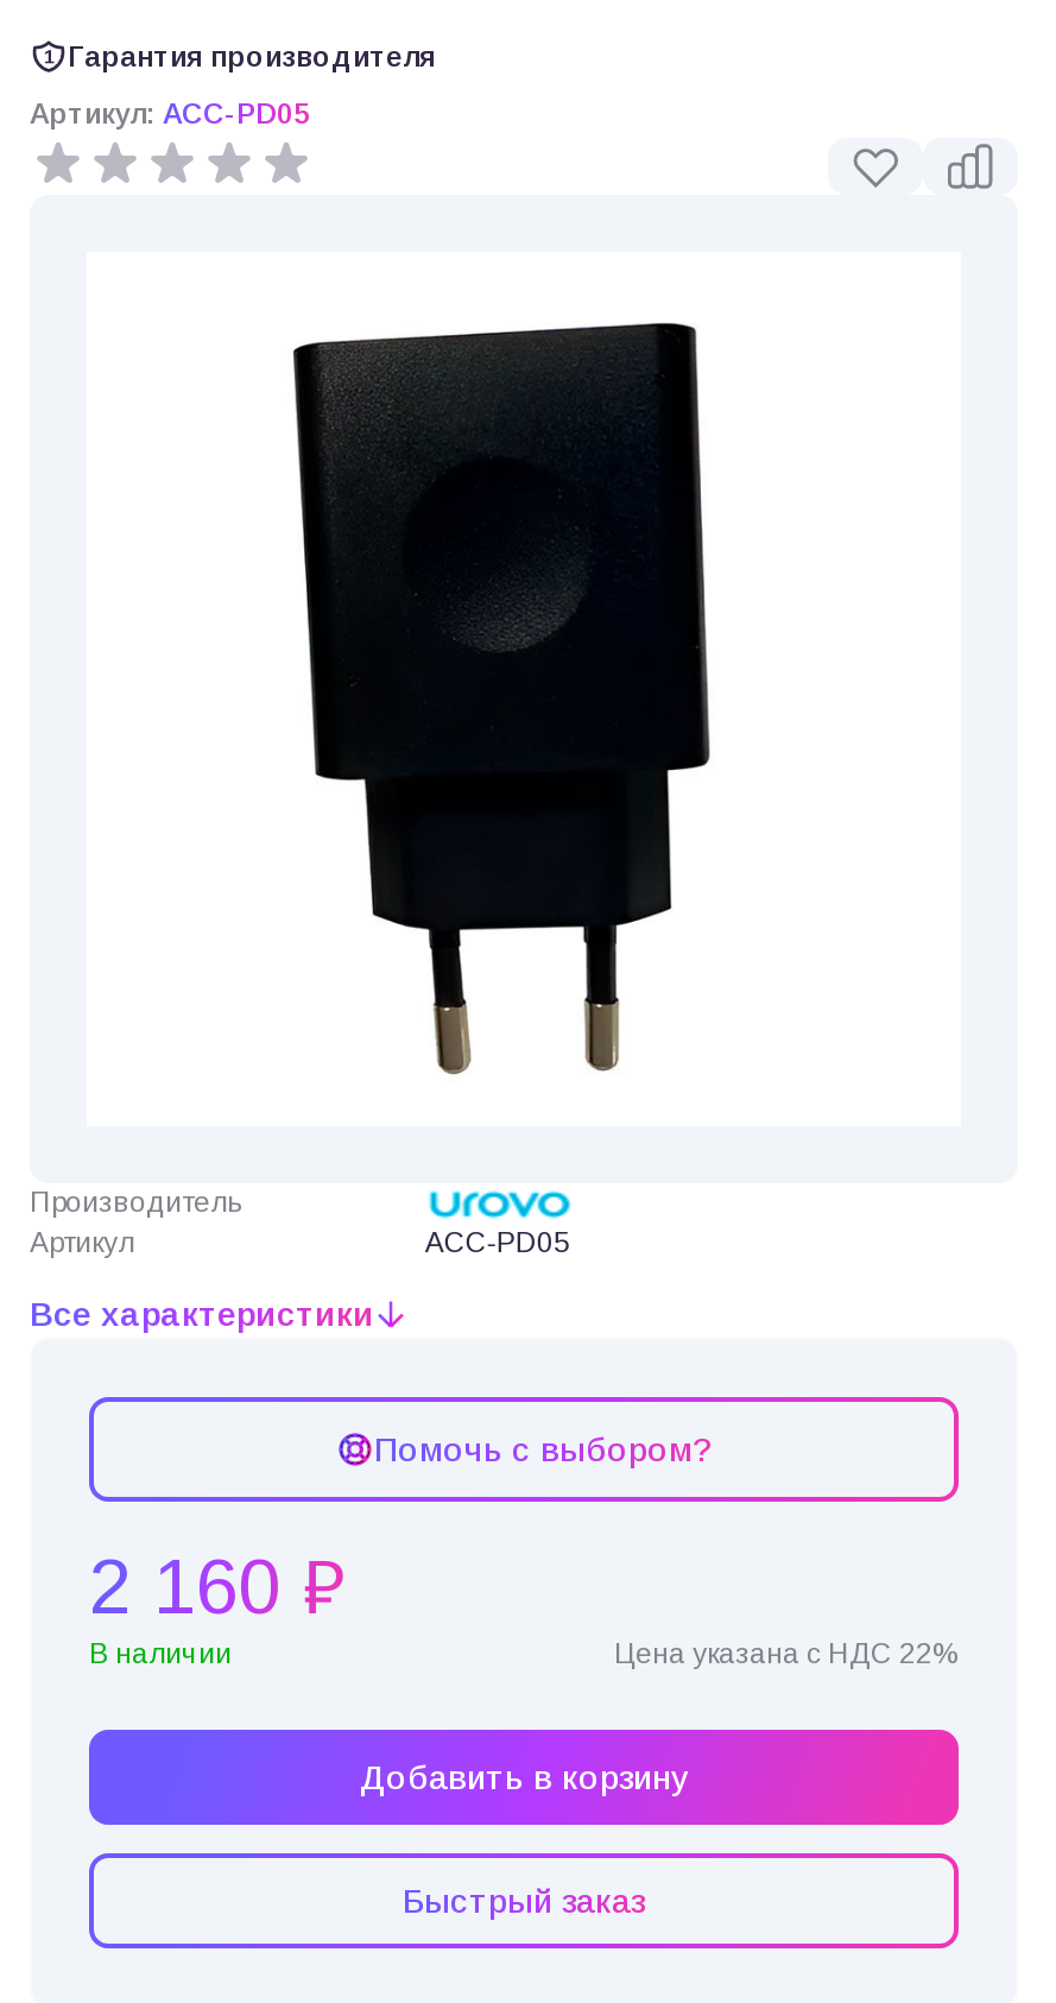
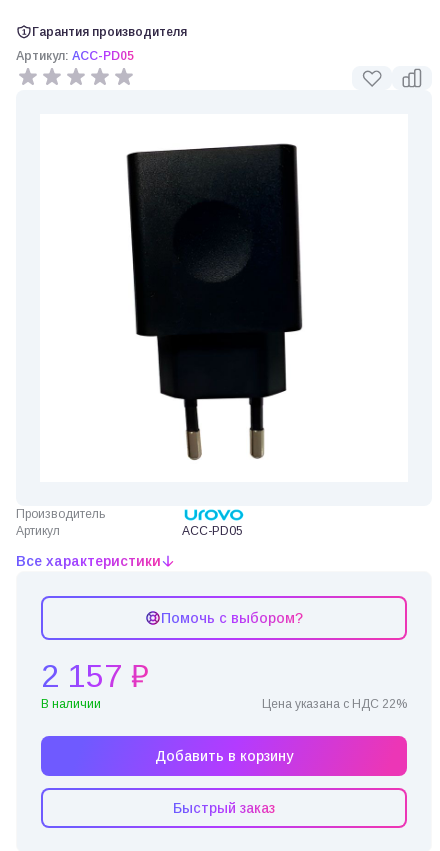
[89,1544,346,1629] 2 160 ₽ -> [41,658,149,694] 2 157 ₽

